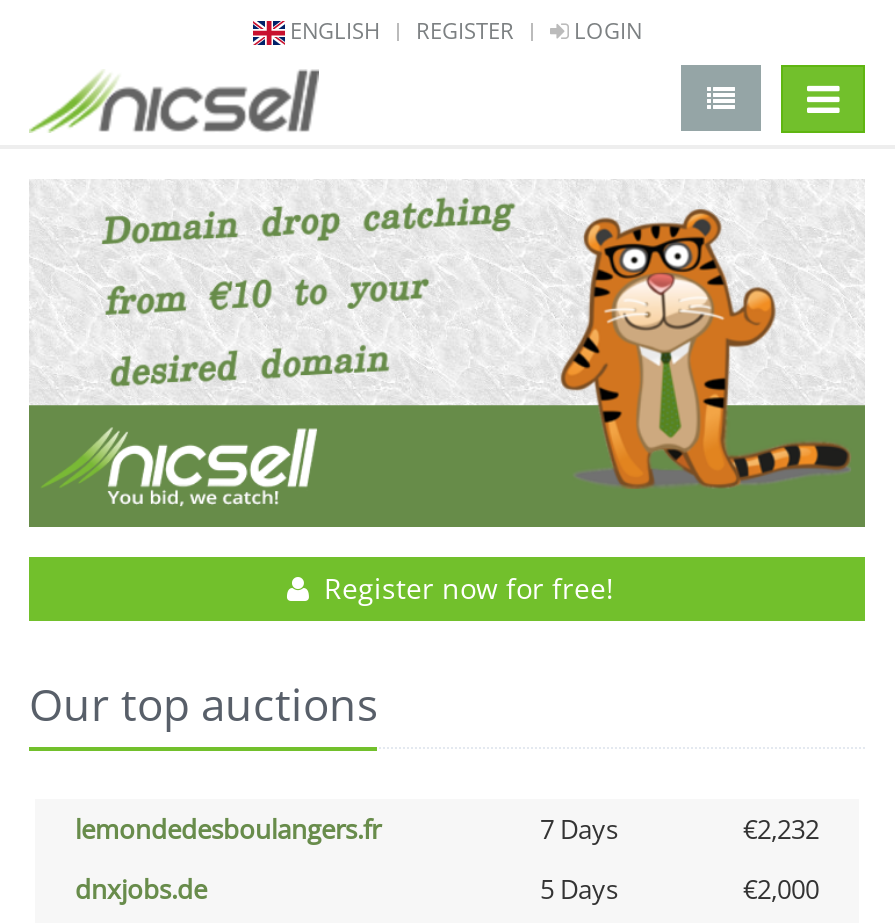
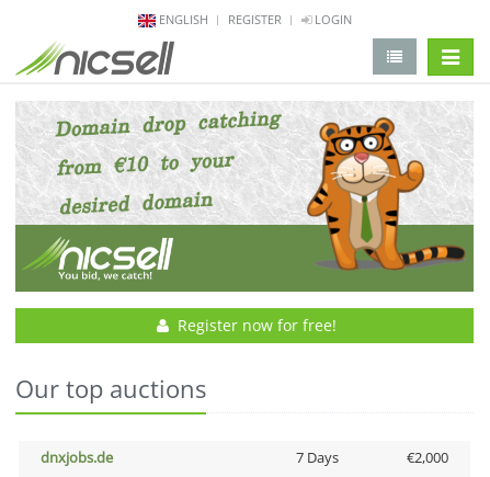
[75,811,819,847] lemondedesboulangers.fr | 7 Days | €2,232 -> none
[540,871,618,907] 5 Days -> [295,448,338,467] 7 Days

